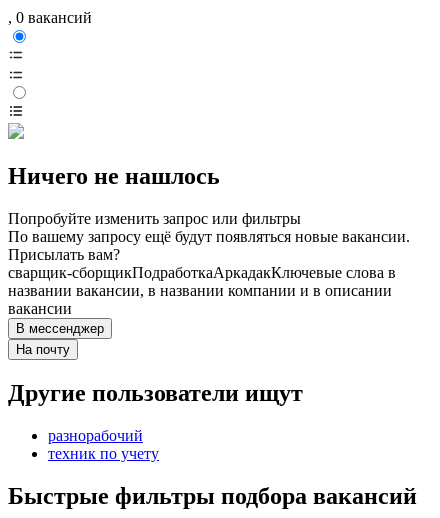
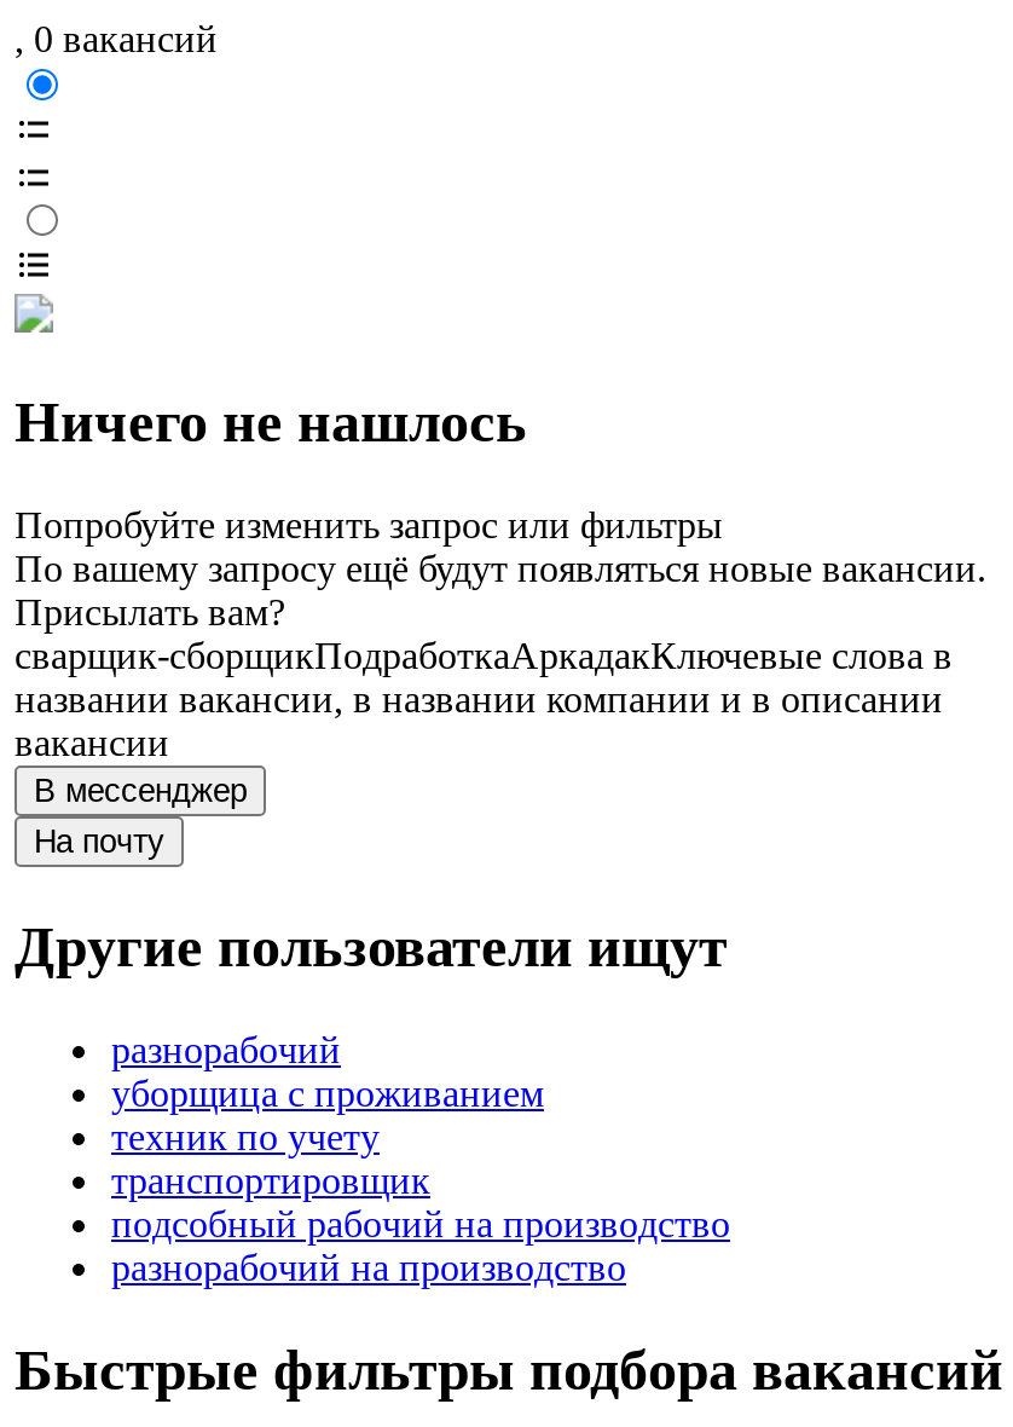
none -> [111,1073,544,1114] уборщица с проживанием
none -> [111,1160,730,1288] транспортировщик | подсобный рабочий на производство | разнорабочий на производство

